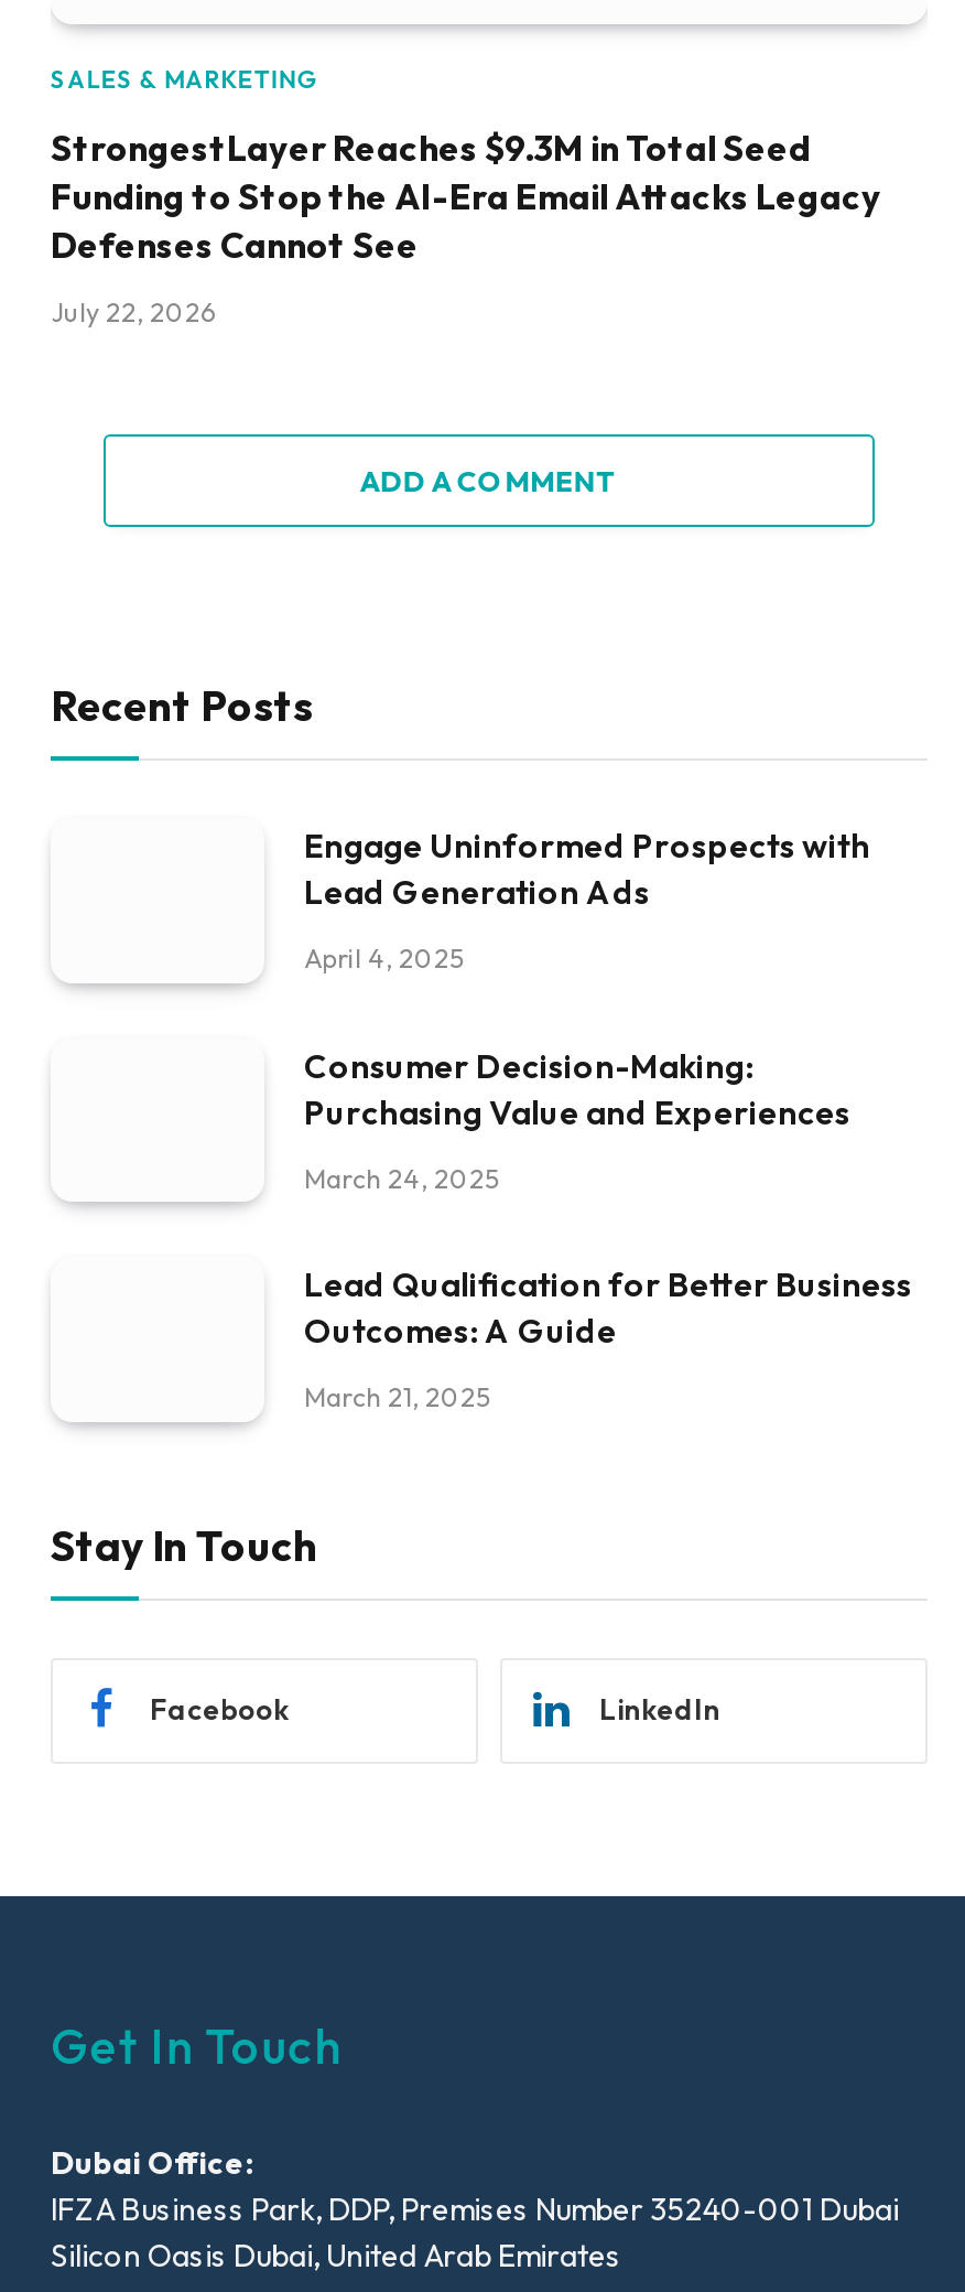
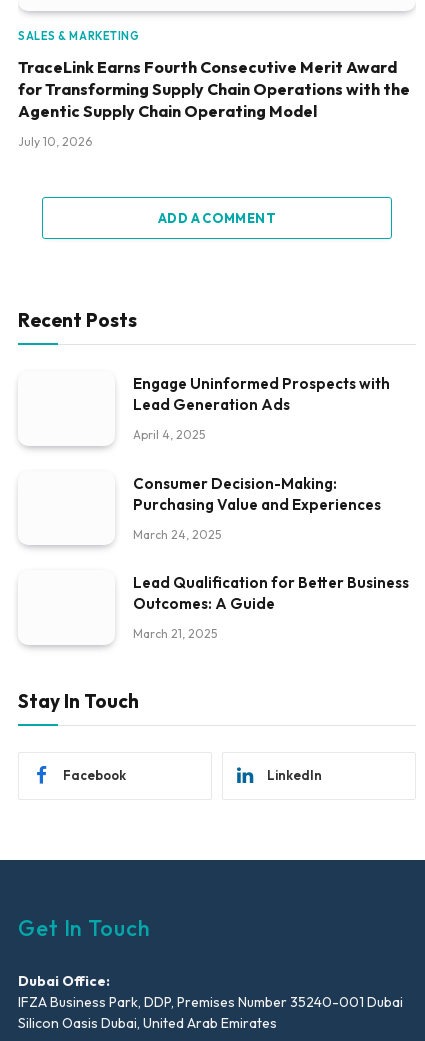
[51,125,881,267] StrongestLayer Reaches $9.3M in Total Seed | Funding to Stop the AI-Era Email Attacks Legacy | Defenses Cannot See -> [18,57,410,121] TraceLink Earns Fourth Consecutive Merit Award | for Transforming Supply Chain Operations with the | Agentic Supply Chain Operating Model
[51,295,216,328] July 22, 2026 -> [18,134,92,149] July 10, 2026

